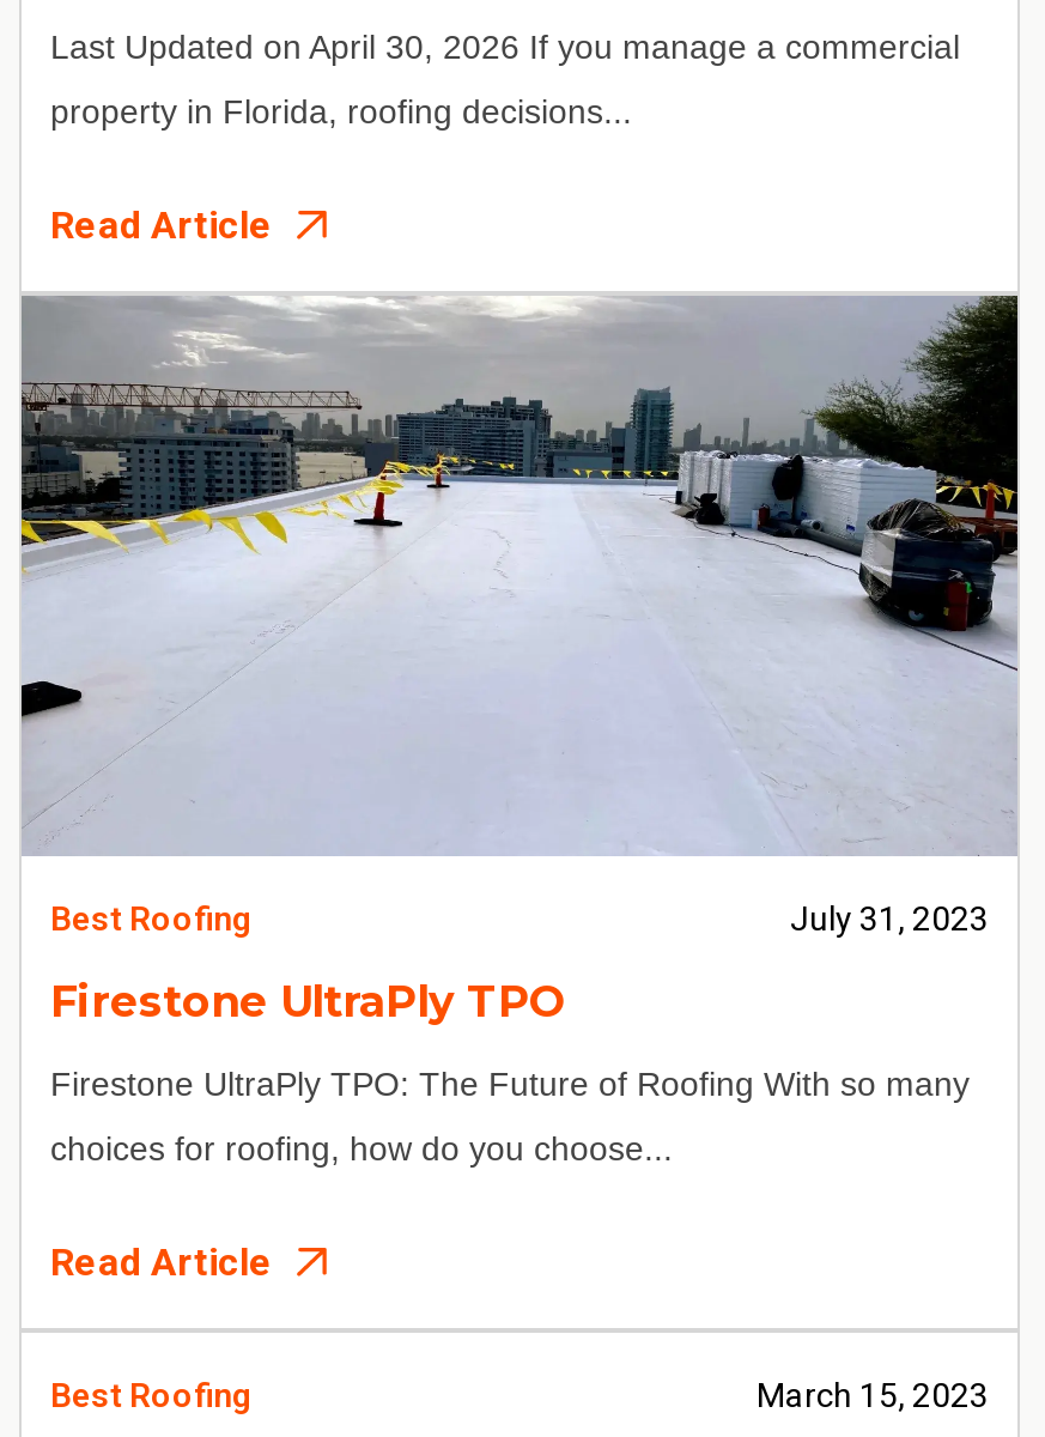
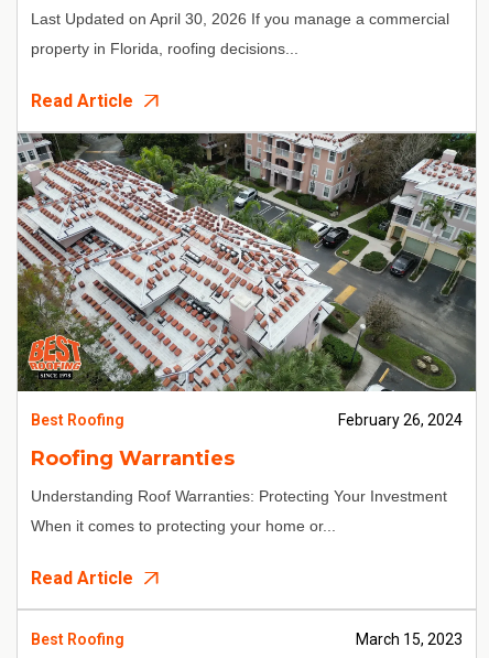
[19,296,1020,936] [image] | July 31, 2023 -> [17,132,477,428] [image] | February 26, 2024
[50,975,567,1027] Firestone UltraPly TPO -> [31,446,235,470] Roofing Warranties
[50,1063,970,1102] Firestone UltraPly TPO: The Future of Roofing With so many -> [31,487,447,504] Understanding Roof Warranties: Protecting Your Investment
[50,1128,673,1166] choices for roofing, how do you choose... -> [31,516,336,534] When it comes to protecting your home or...

